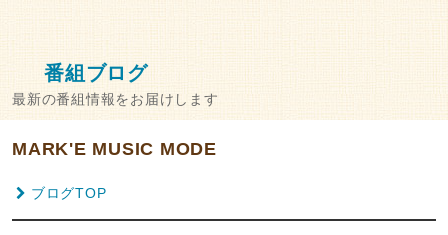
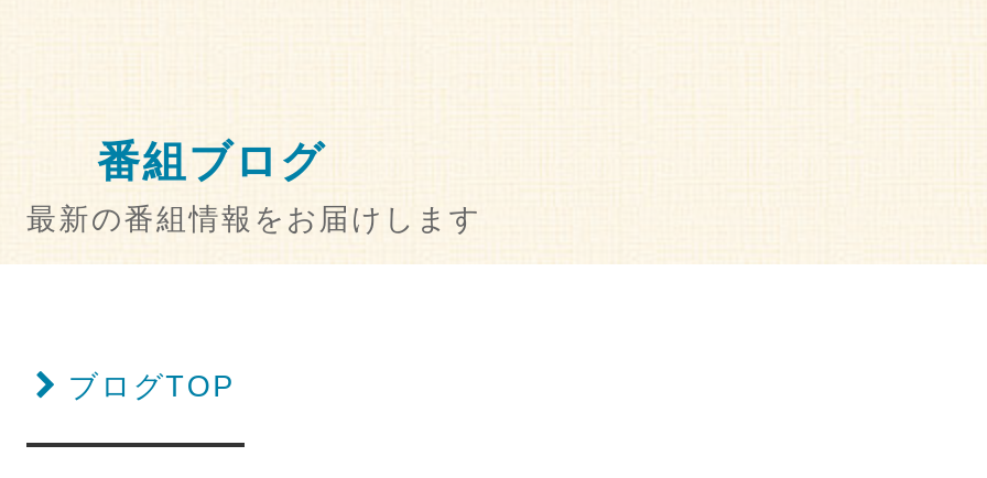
[12,139,217,159] MARK'E MUSIC MODE -> none

